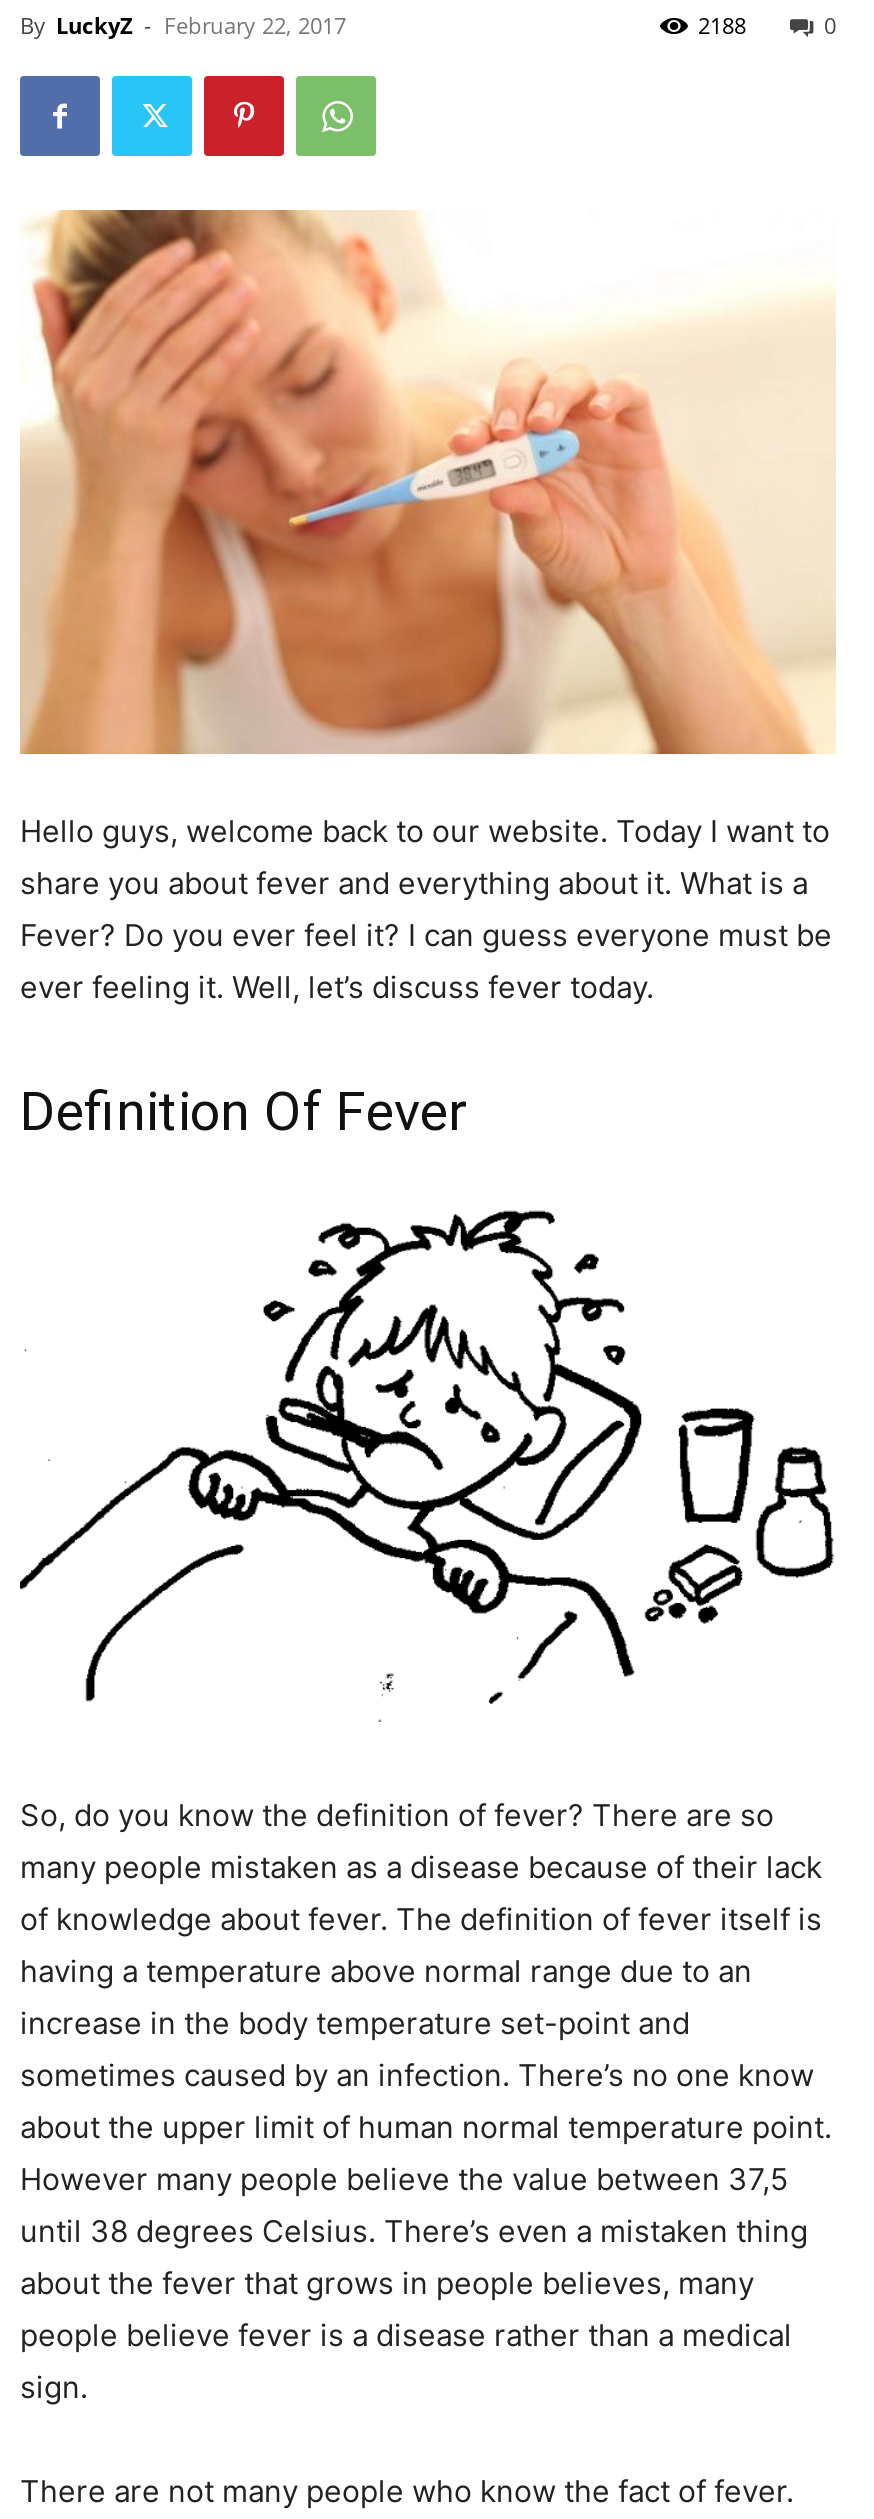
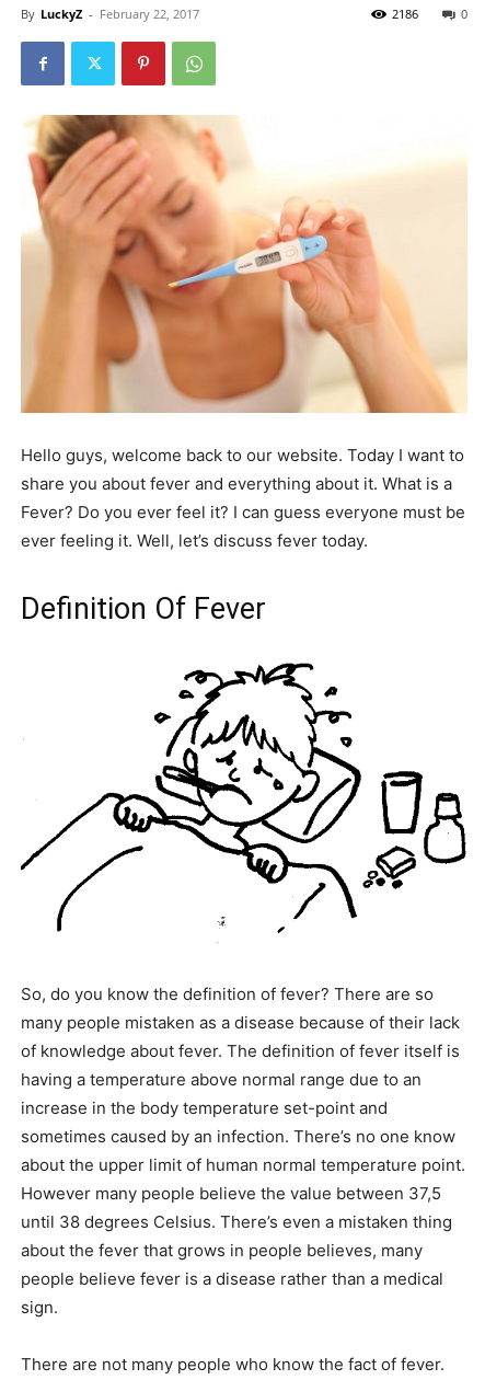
[698,10,746,40] 2188 -> [392,5,418,22] 2186

